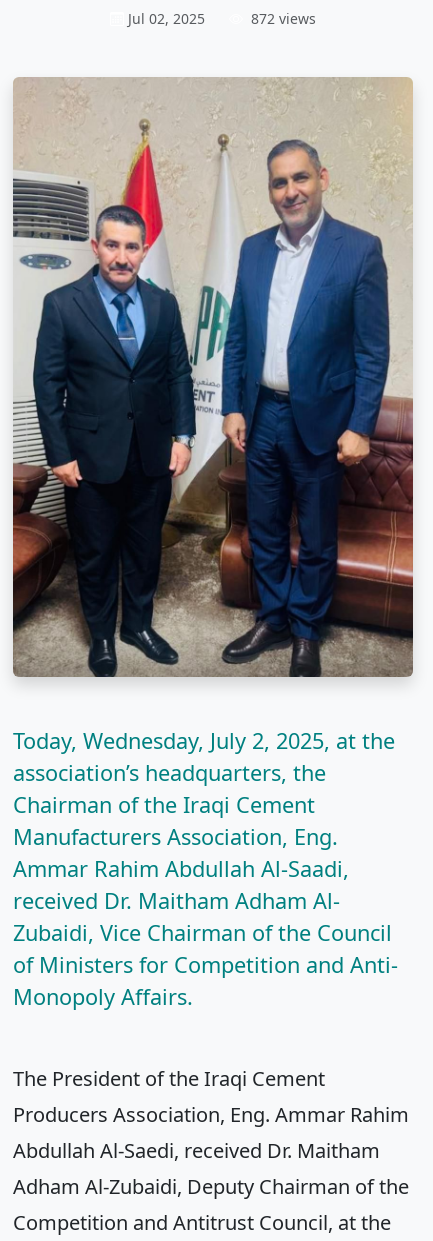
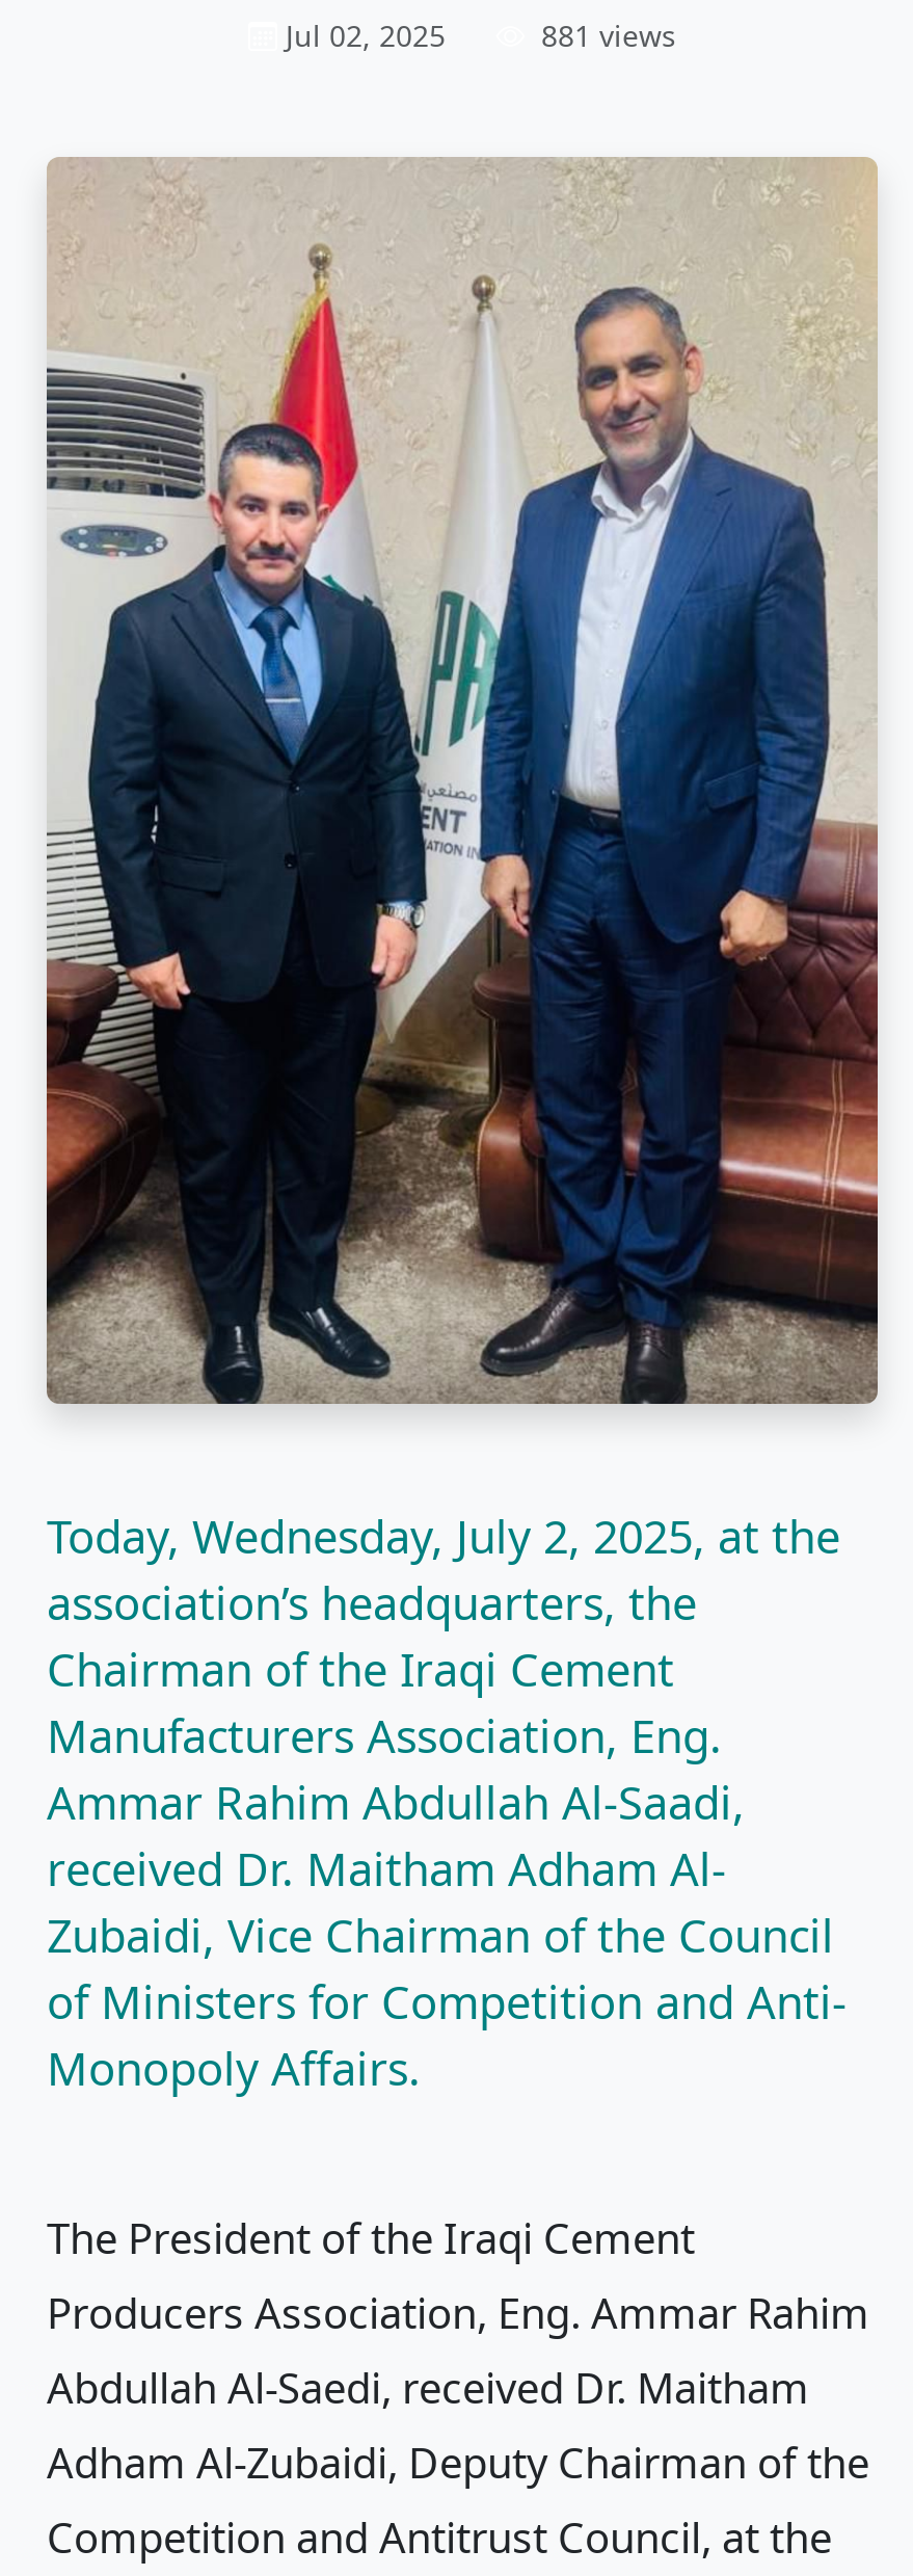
[247,9,316,28] 872 views -> [533,16,676,55] 881 views

